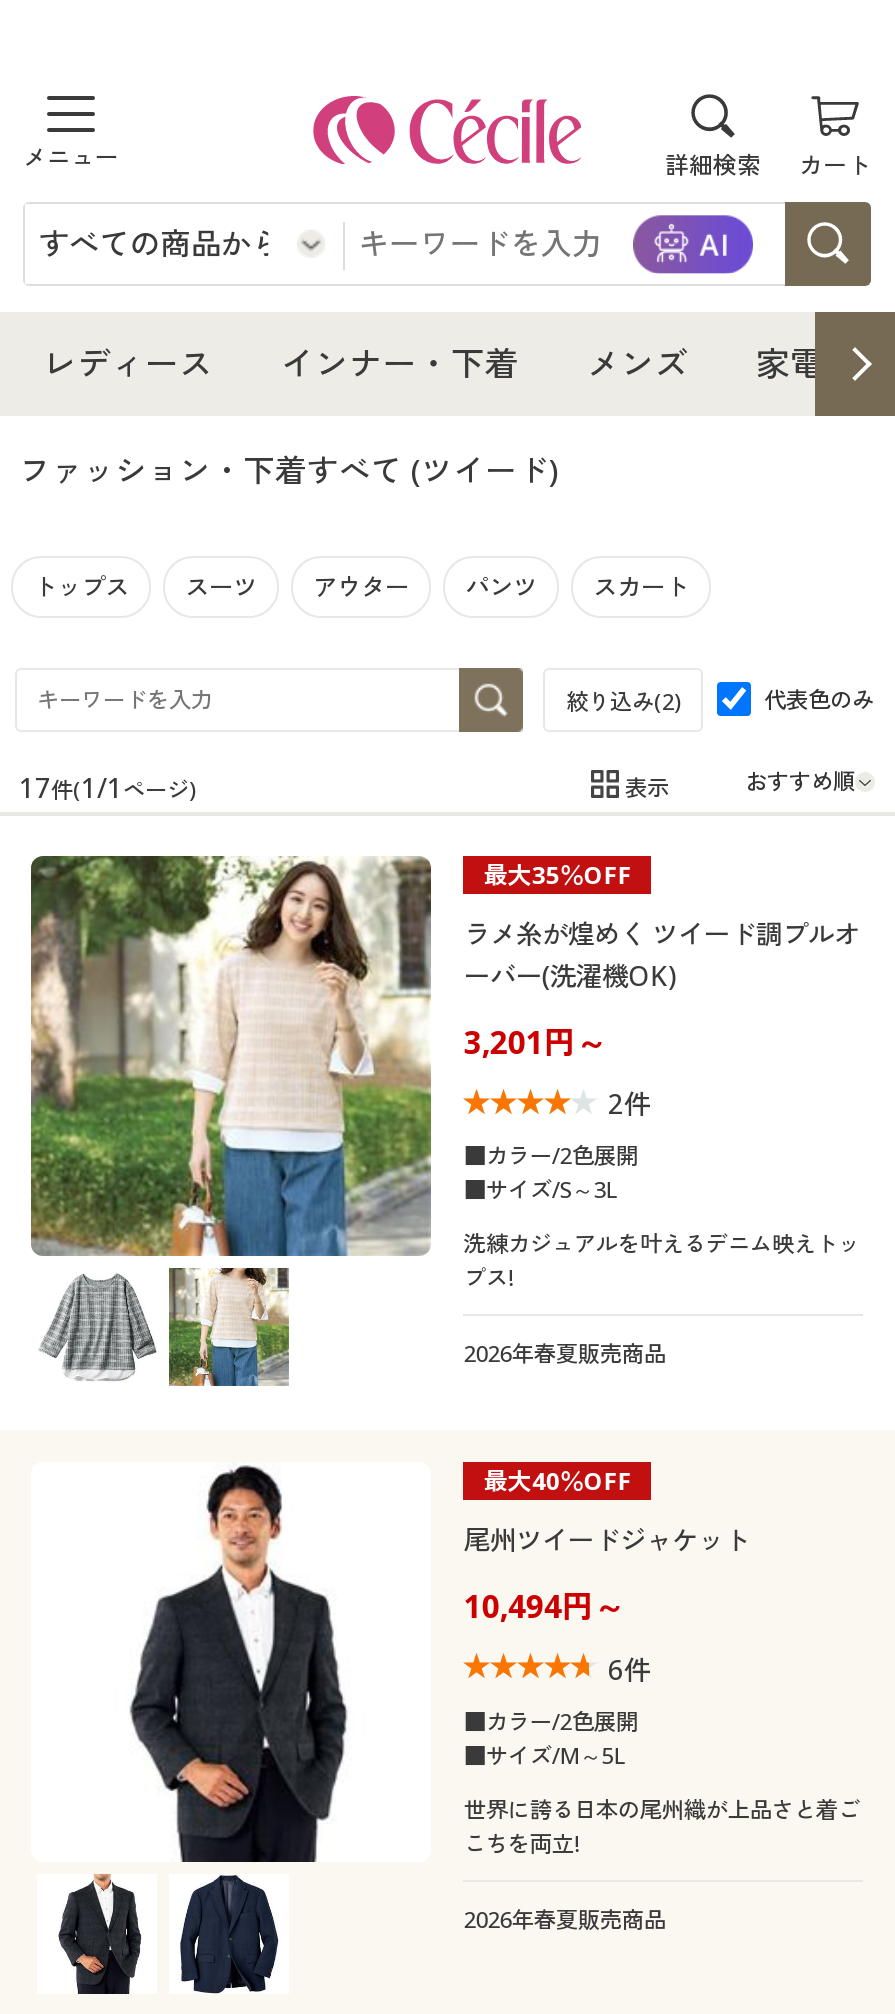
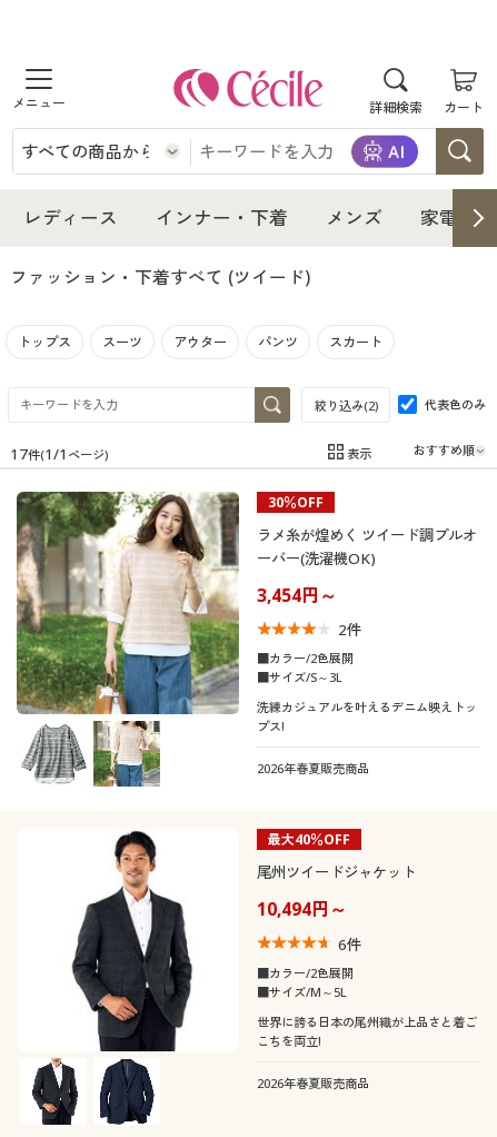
[484,858,632,892] 最大35％OFF -> [268,493,324,512] 30％OFF
[464,1020,608,1064] 3,201円～ -> [257,583,337,607] 3,454円～

